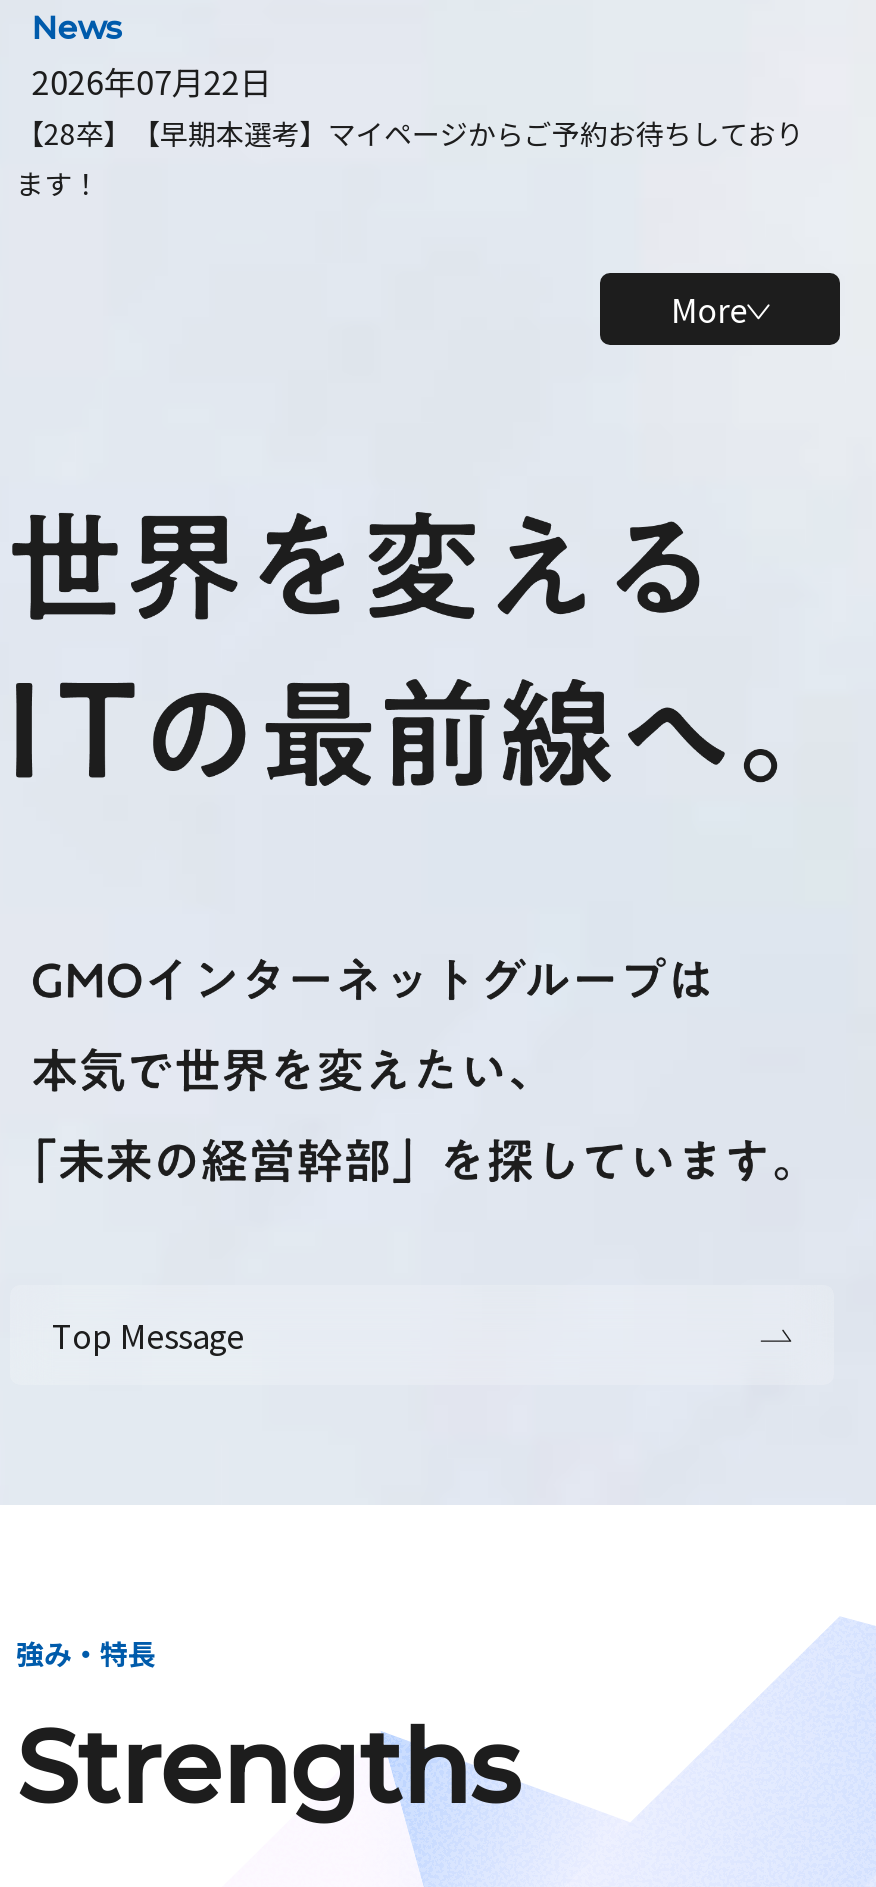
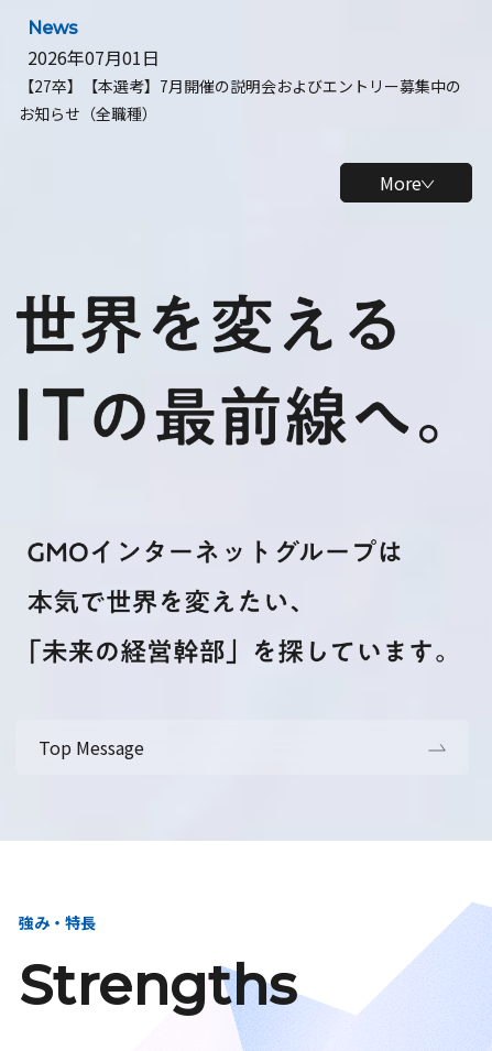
[16,57,804,203] 2026年07月22日 | 【28卒】【早期本選考】マイページからご予約お待ちしており | ます！ -> [19,44,461,124] 2026年07月01日 | 【27卒】【本選考】7月開催の説明会およびエントリー募集中の | お知らせ（全職種）

